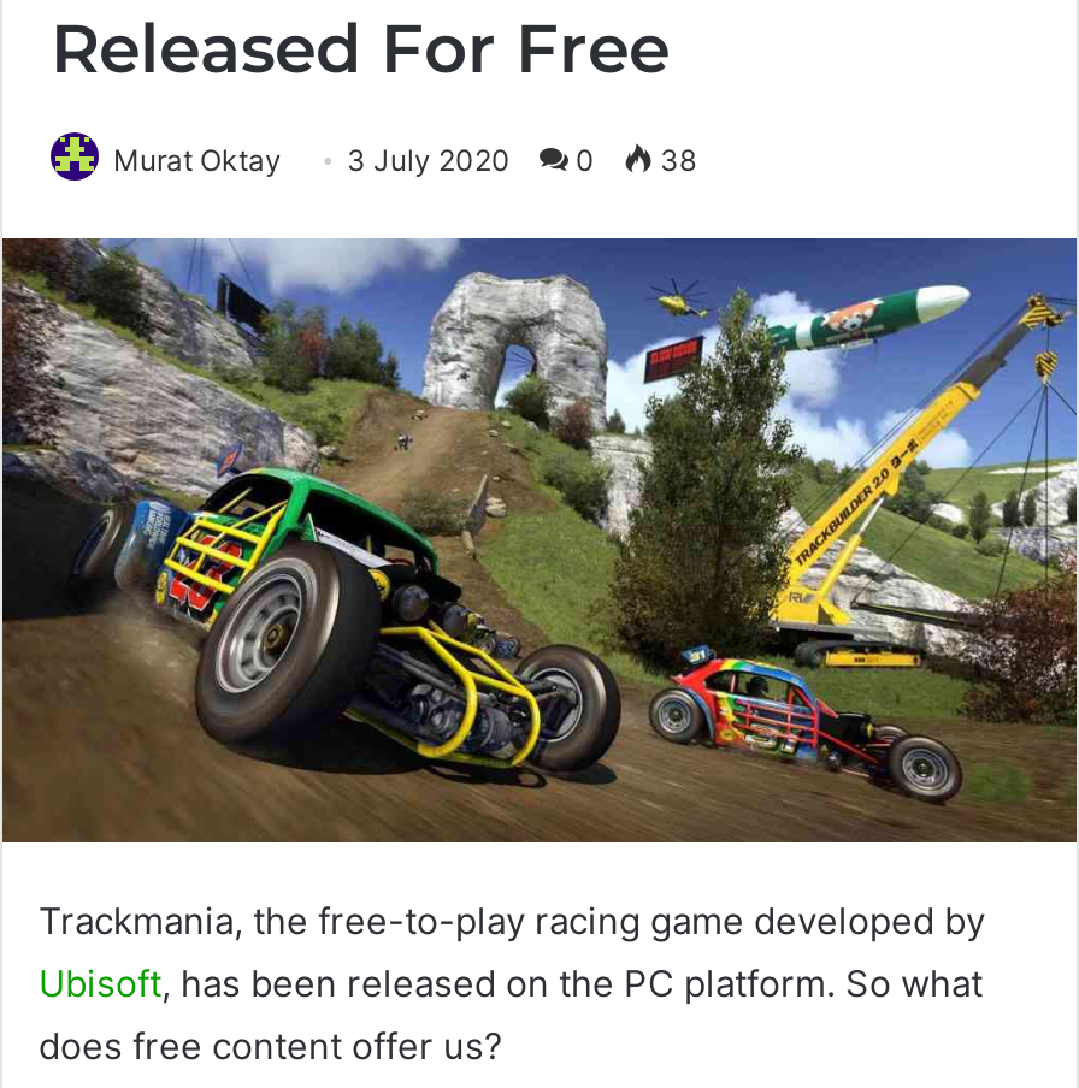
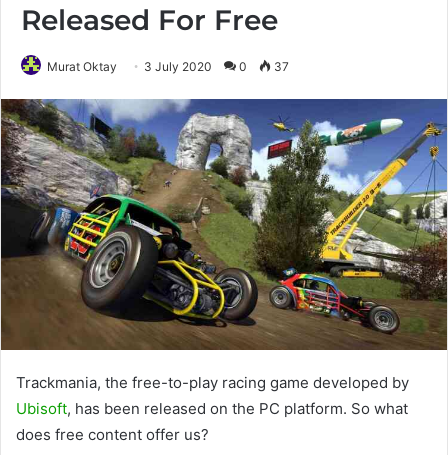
[113,142,696,178] Murat Oktay 3 July 2020 0 38 -> [47,59,289,74] Murat Oktay 3 July 2020 0 37

